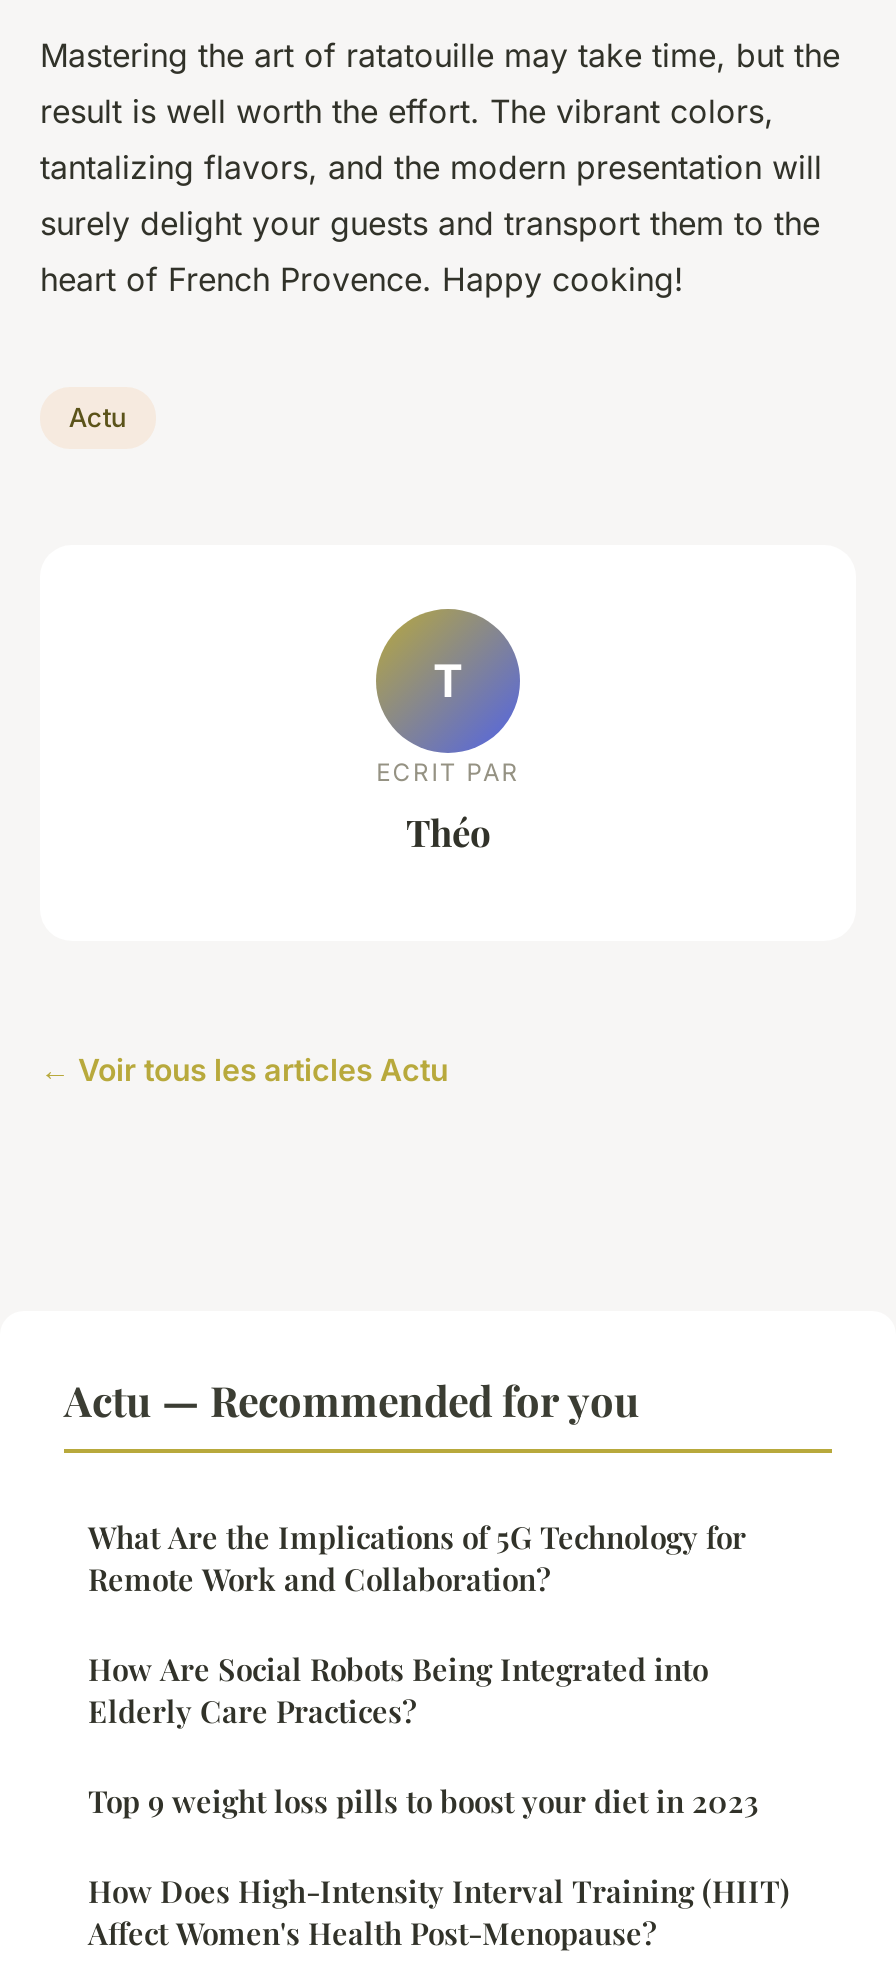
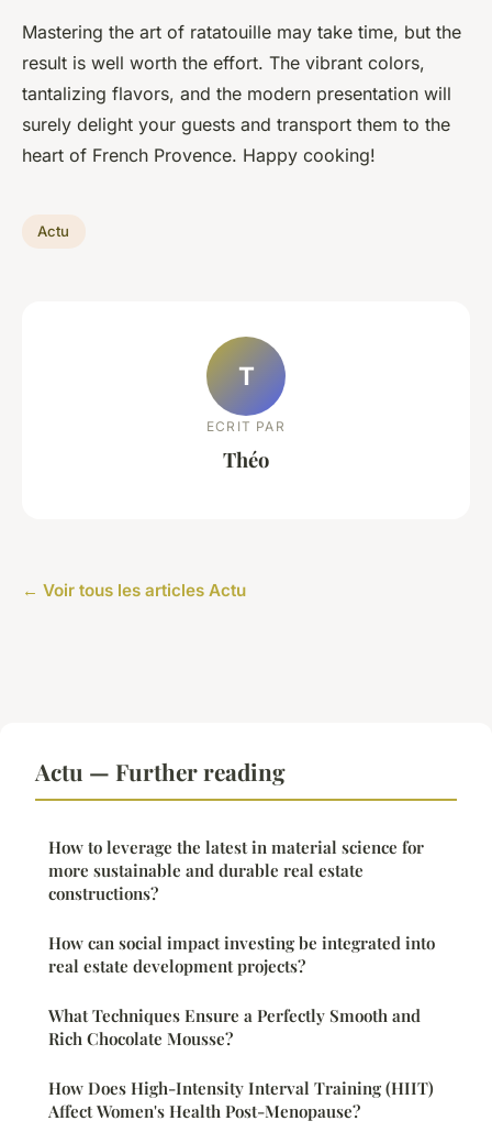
[64,1370,640,1426] Actu — Recommended for you -> [35,755,286,786] Actu — Further reading
[88,1516,746,1598] What Are the Implications of 5G Technology for | Remote Work and Collaboration? -> [48,836,424,904] How to leverage the latest in material science for | more sustainable and durable real estate | constructions?
[88,1648,708,1730] How Are Social Robots Being Integrated into | Elderly Care Practices? -> [48,931,435,976] How can social impact investing be integrated into | real estate development projects?
[88,1780,758,1820] Top 9 weight loss pills to boost your diet in 2023 -> [48,1004,421,1049] What Techniques Ensure a Perfectly Smooth and | Rich Chocolate Mousse?

